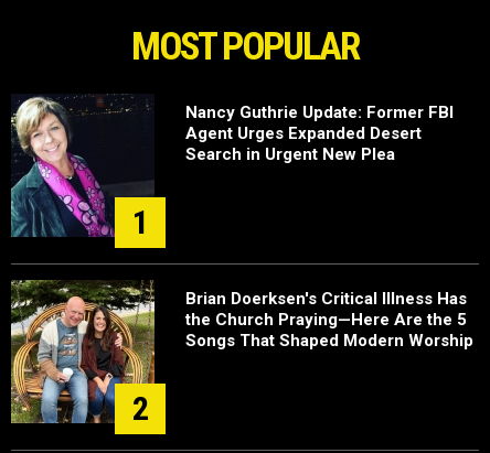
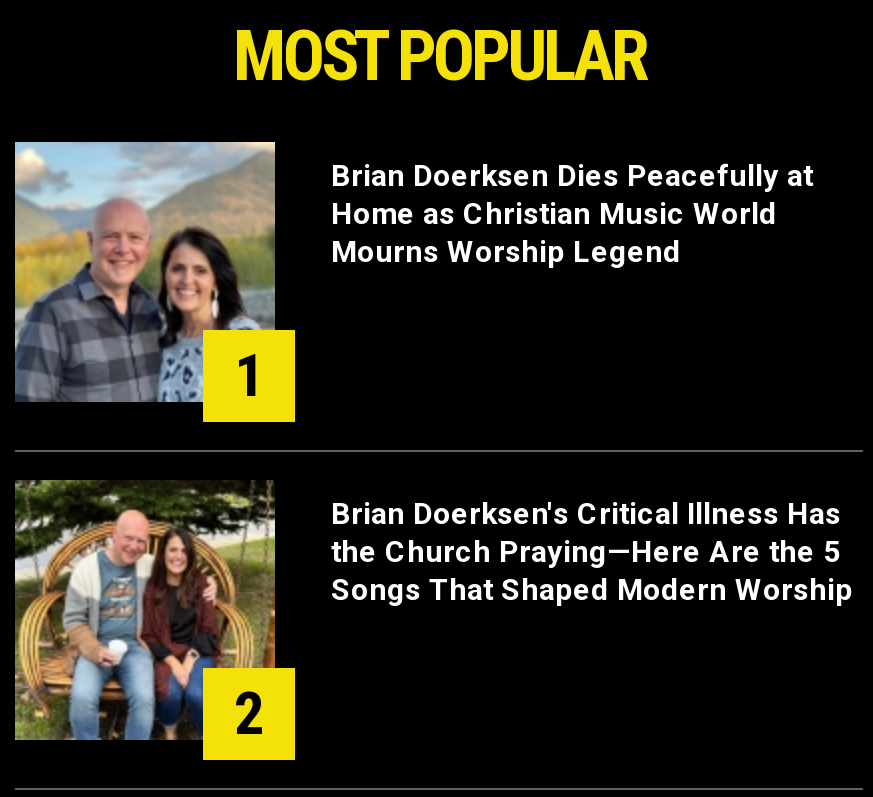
[11,94,454,237] [image] | Nancy Guthrie Update: Former FBI | Agent Urges Expanded Desert | Search in Urgent New Plea -> [13,139,813,403] [image] | Brian Doerksen Dies Peacefully at | Home as Christian Music World | Mourns Worship Legend

